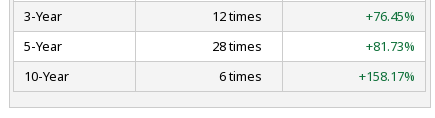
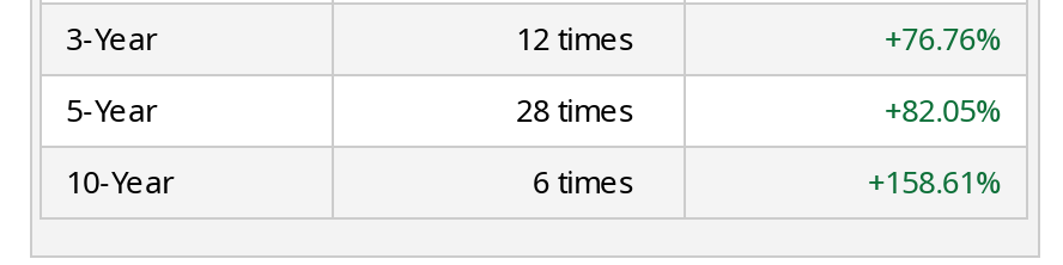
[366,7,415,25] +76.45% -> [885,16,1002,59] +76.76%
[366,37,415,55] +81.73% -> [885,88,1002,131] +82.05%
[359,67,415,85] +158.17% -> [868,159,1002,202] +158.61%

